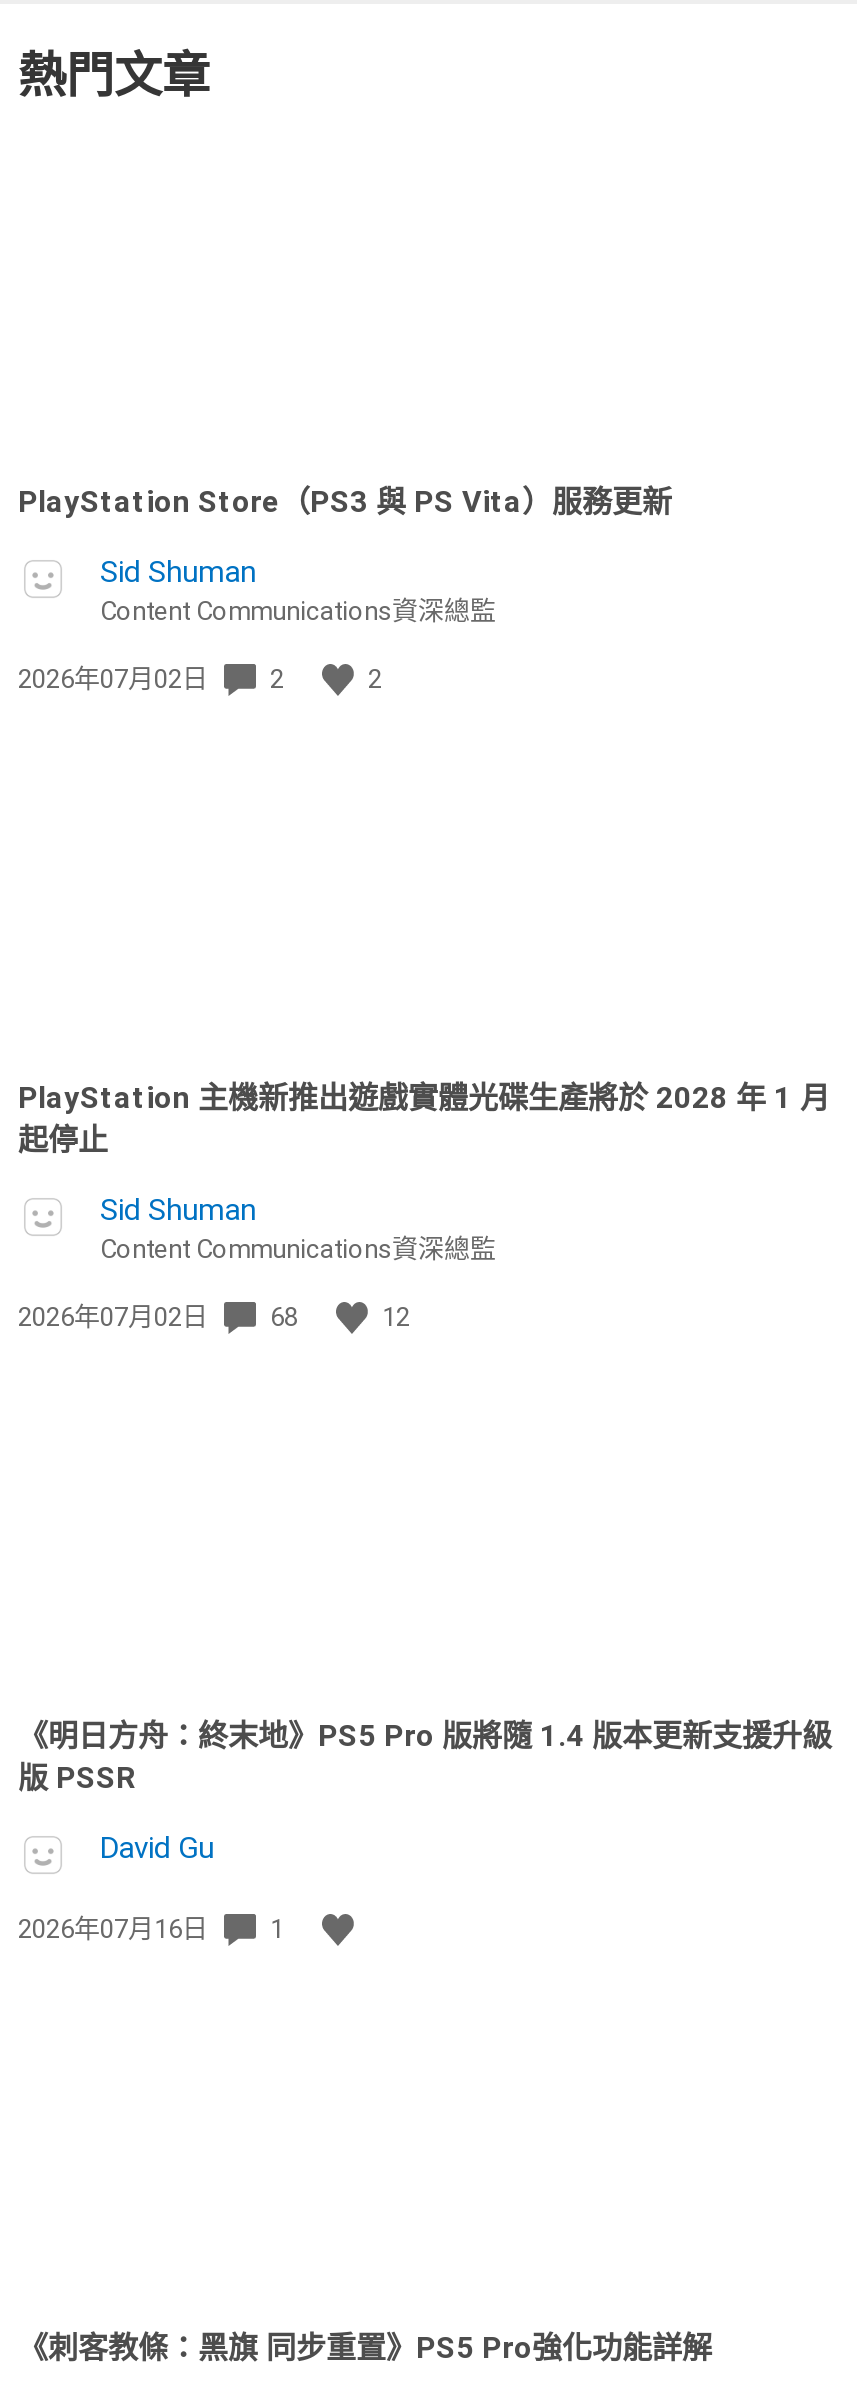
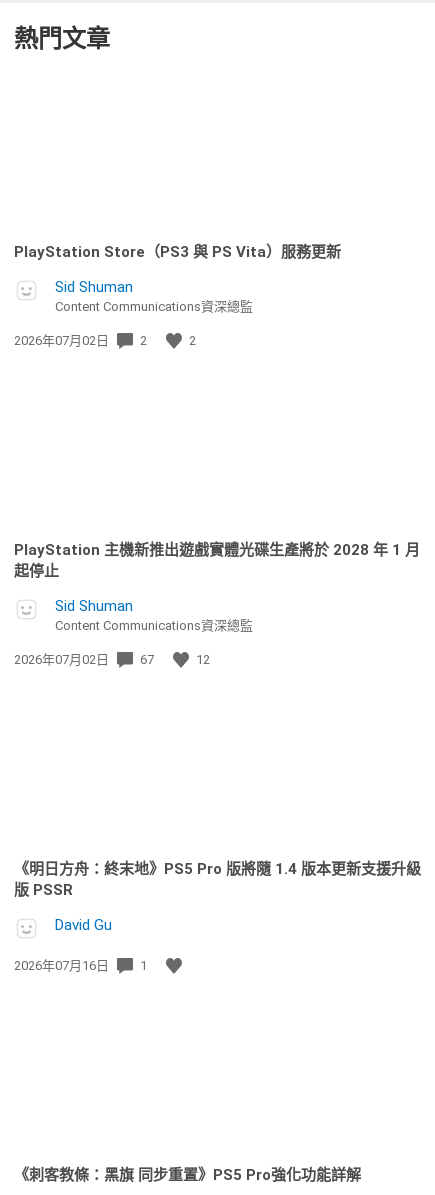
[264,1302,304,1332] 68 -> [137,652,157,667] 67

